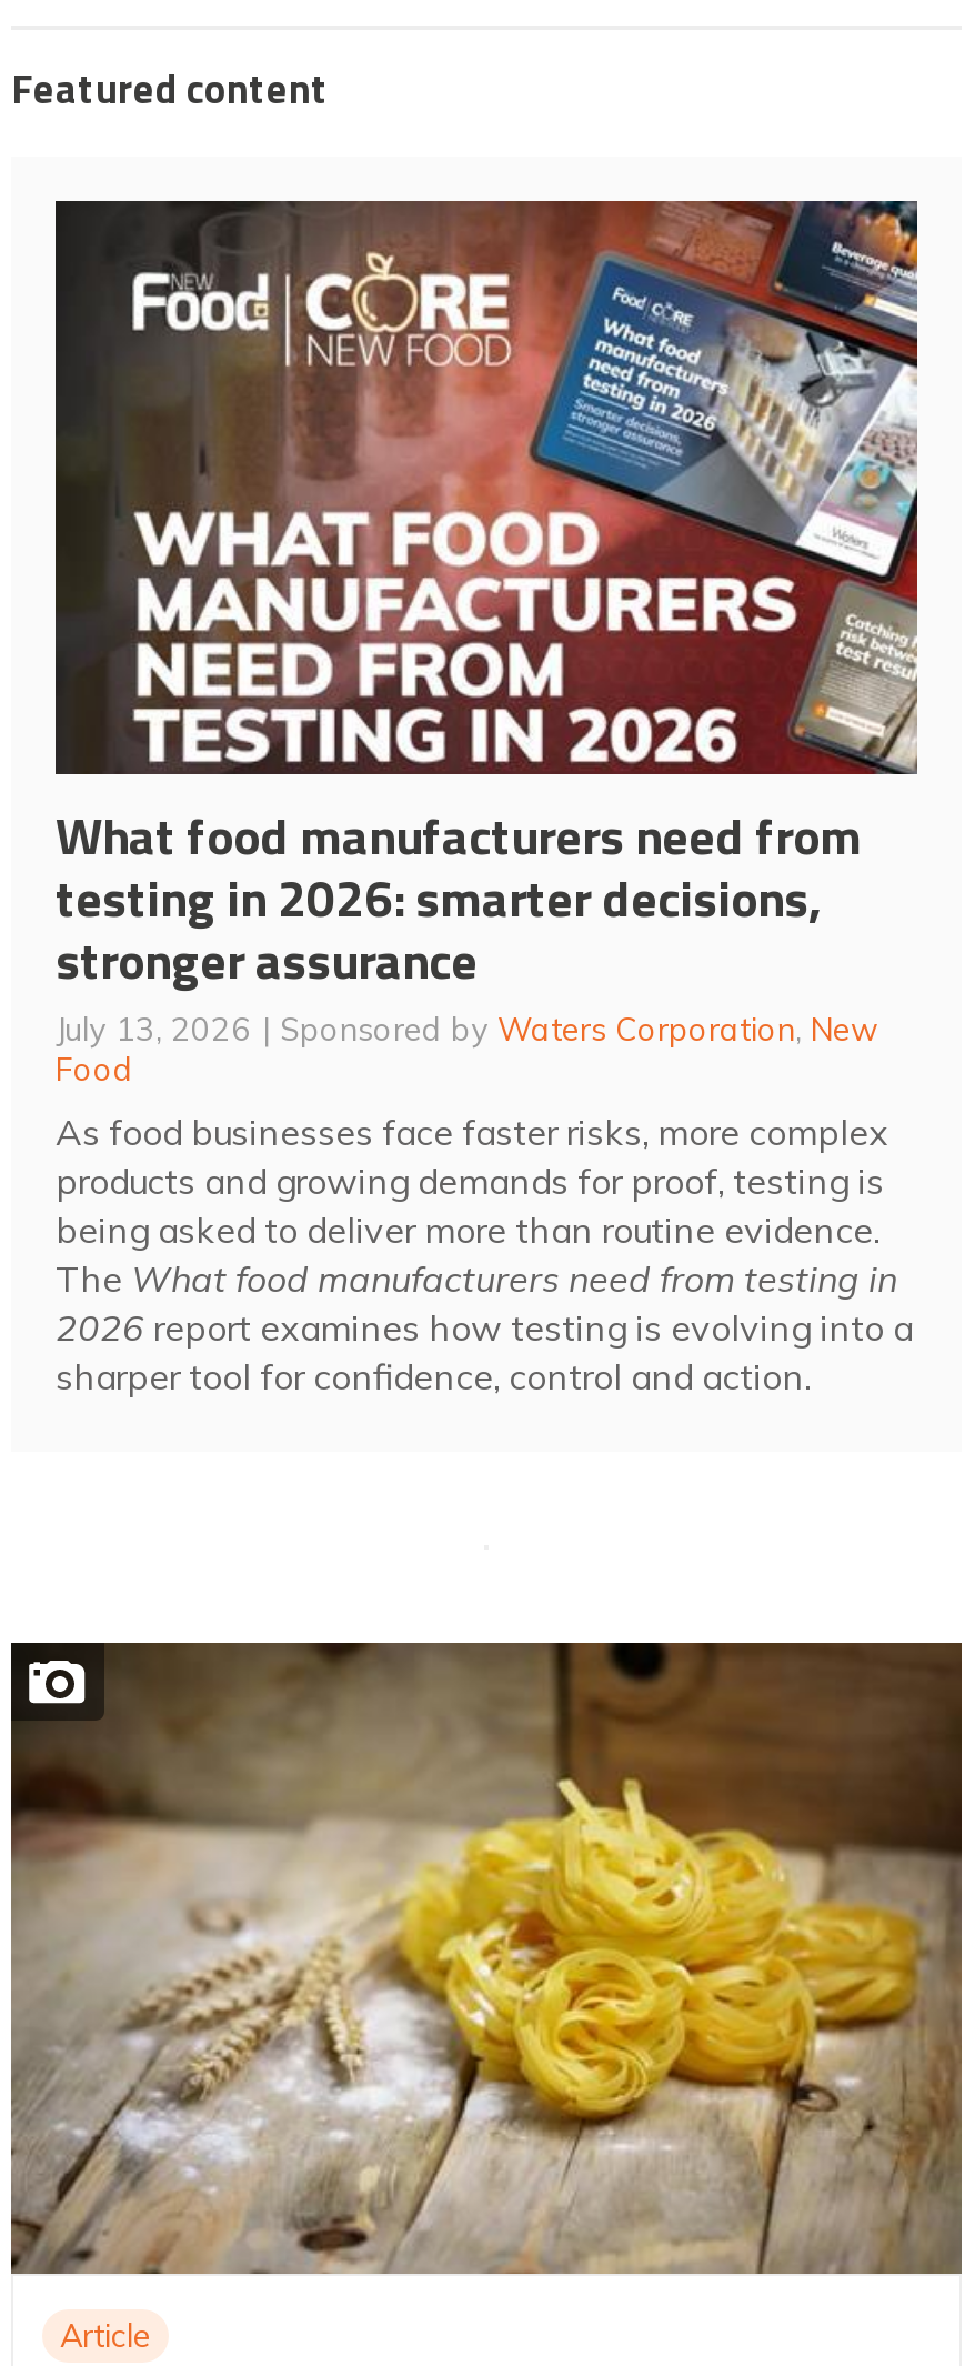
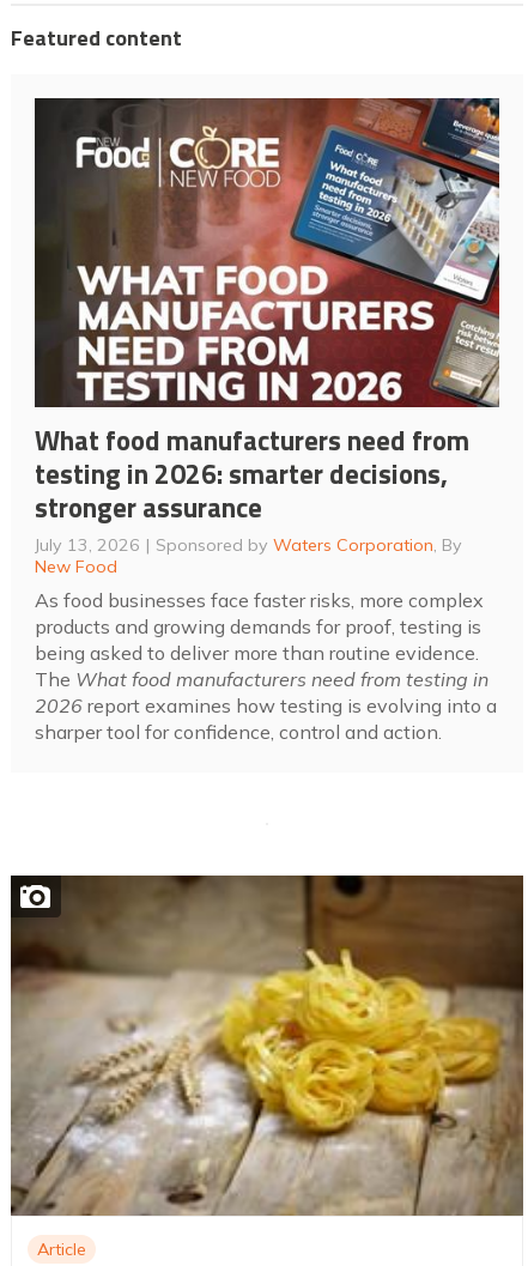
[56,1009,877,1089] Sponsored by Waters Corporation, New | Food -> [35,534,462,577] Sponsored by Waters Corporation, By | New Food

